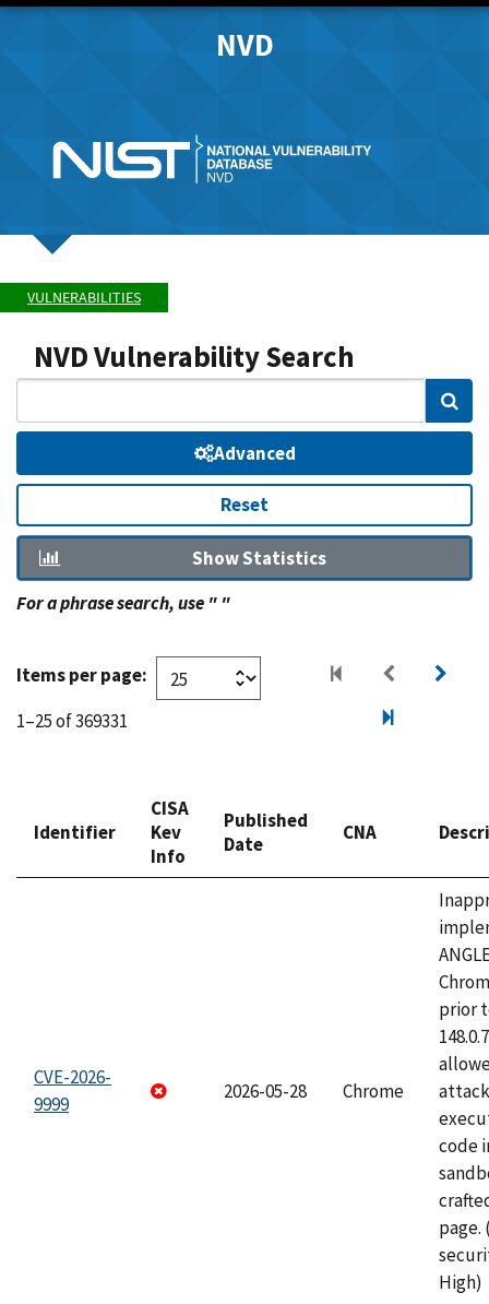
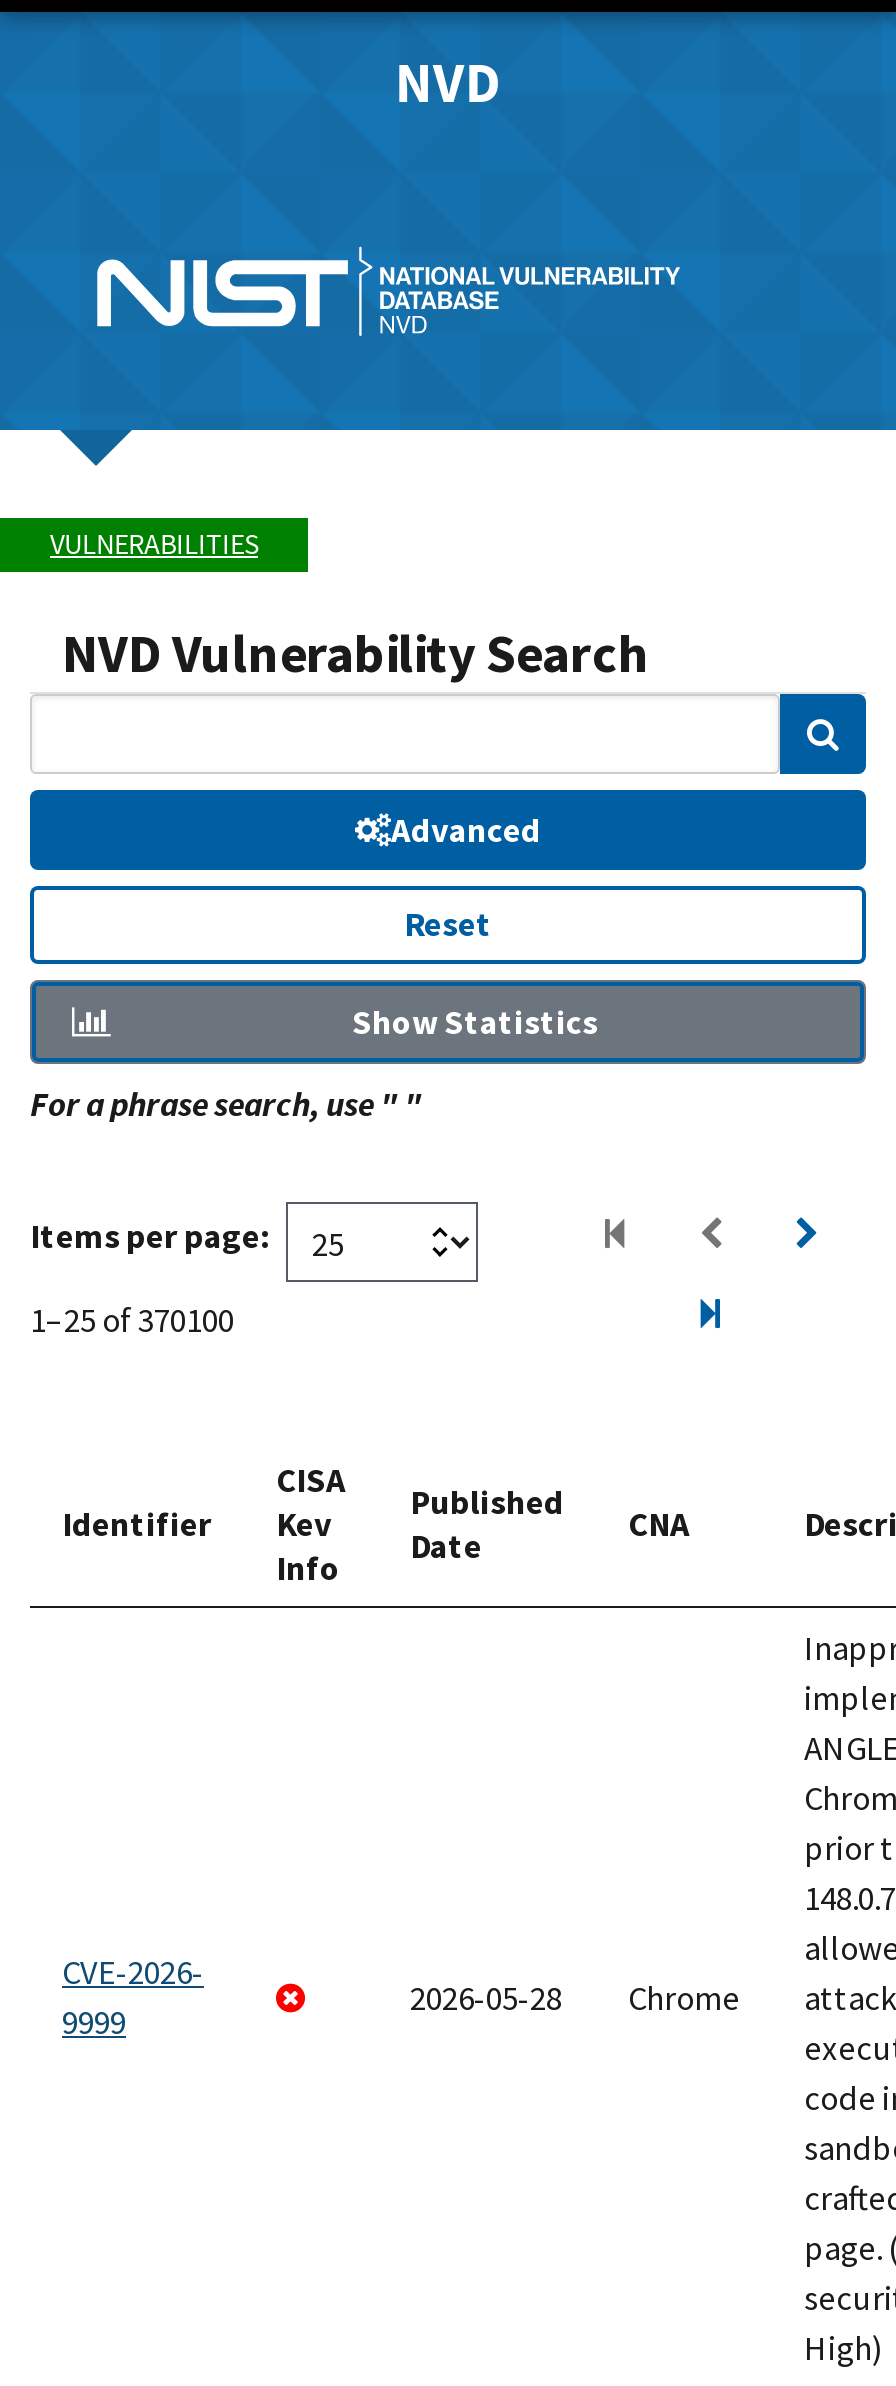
[16,709,128,733] 1–25 of 369331 -> [30,1298,234,1342] 1–25 of 370100

